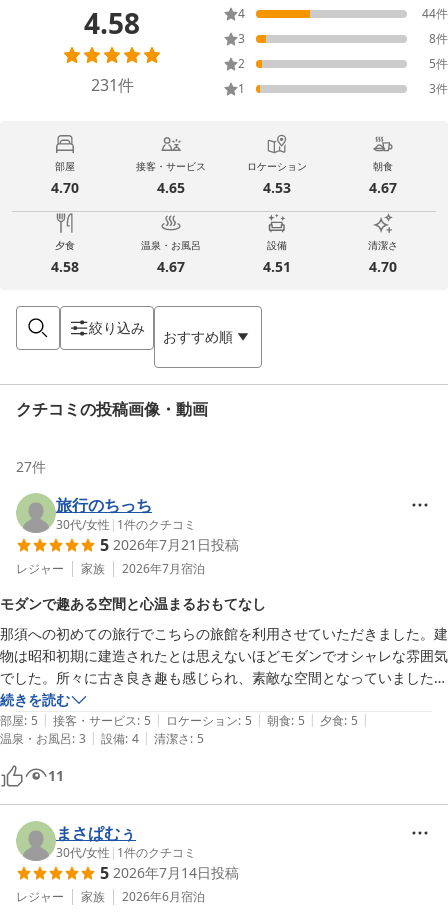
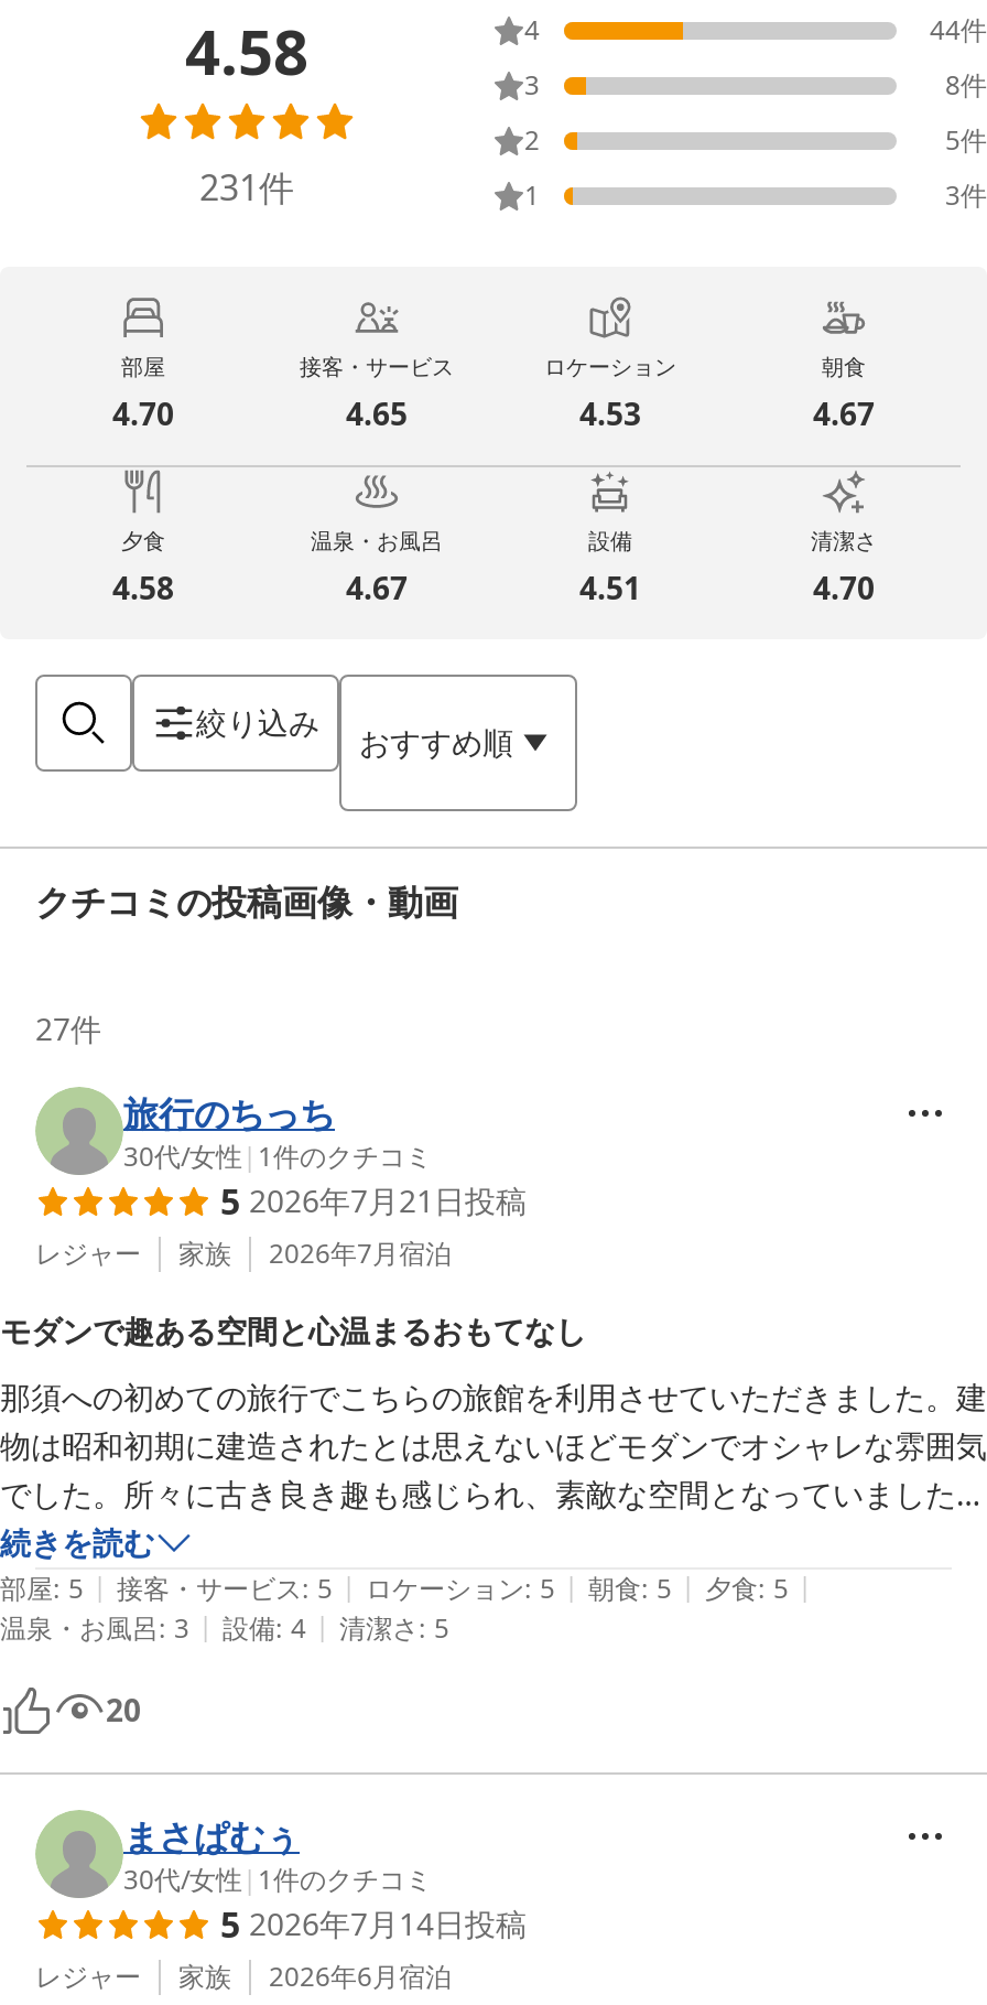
[48,766,64,785] 11 -> [106,1689,141,1731] 20

